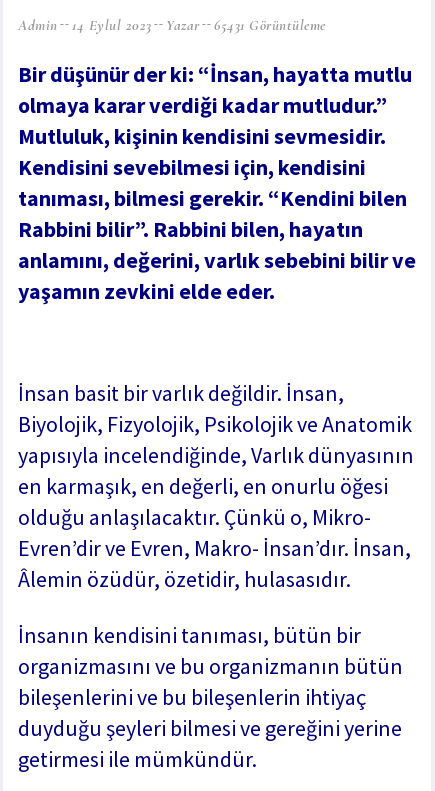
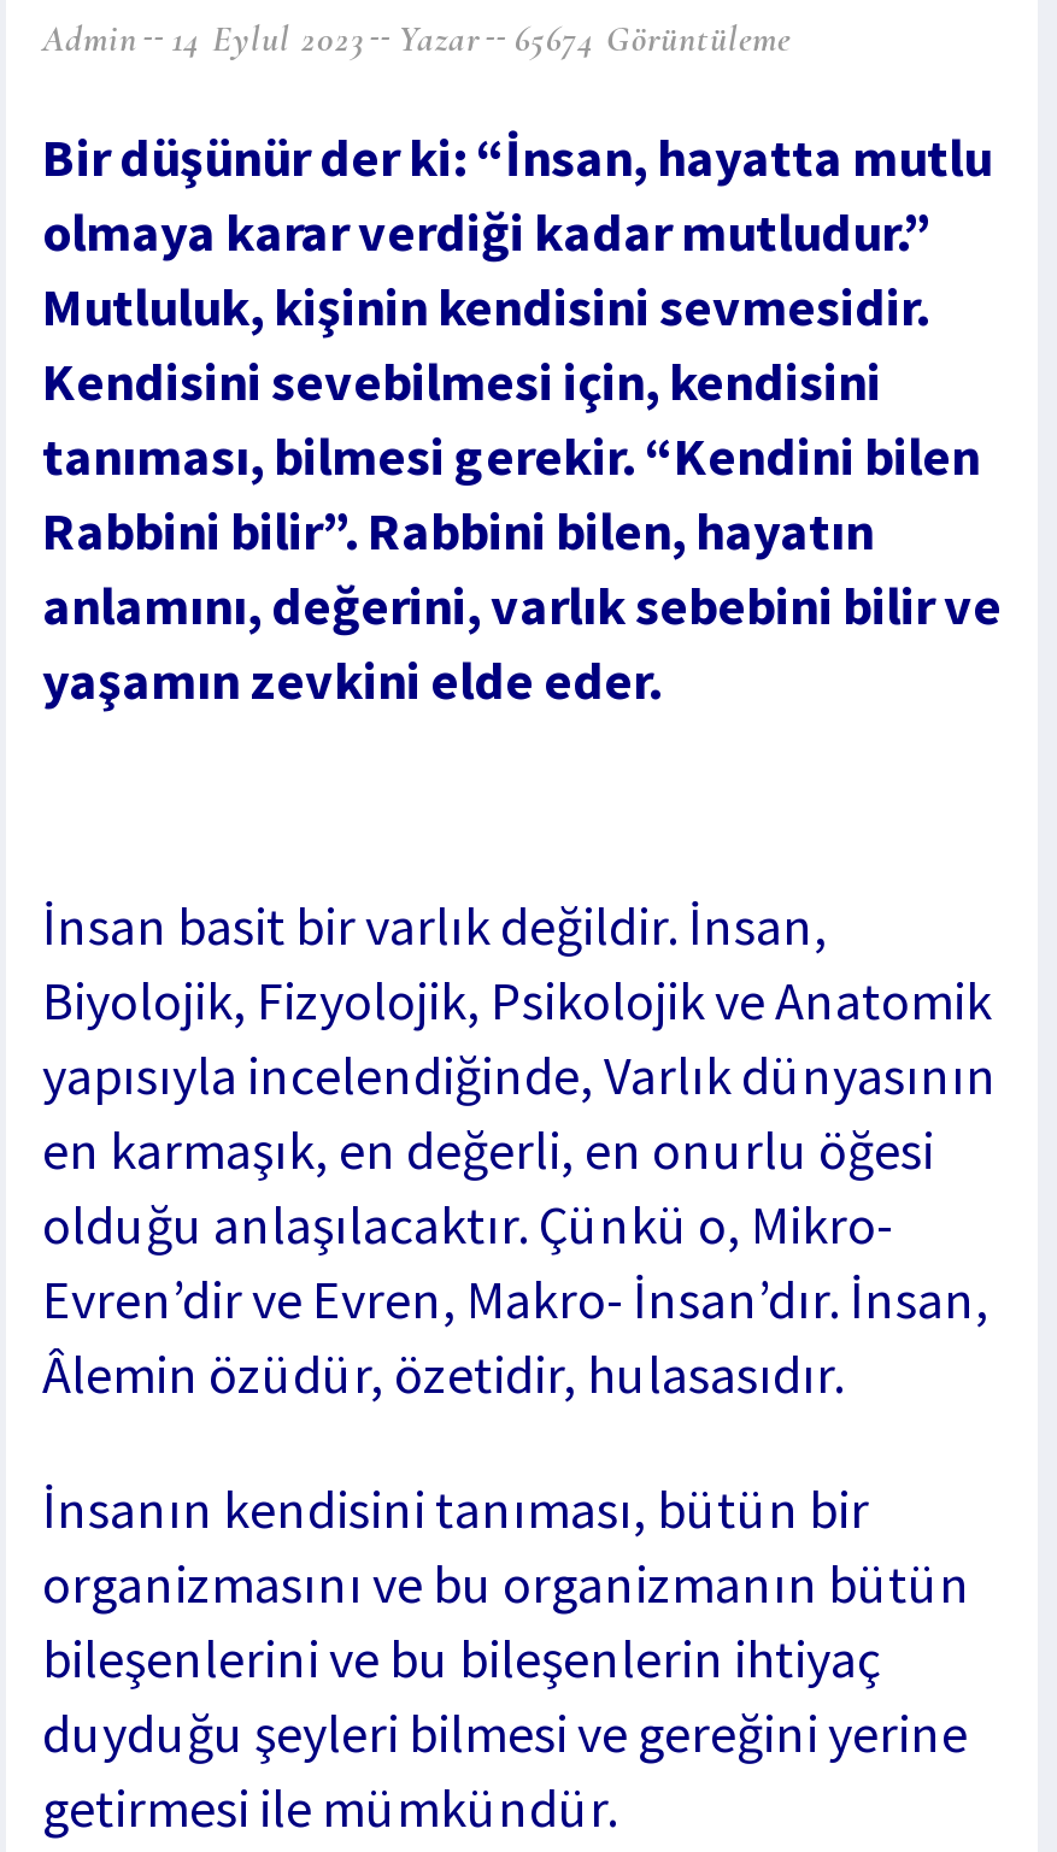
[18,16,325,34] Admin 14 Eylul 2023 Yazar 65431 Görüntüleme -> [42,17,791,60] Admin 14 Eylul 2023 Yazar 65674 Görüntüleme

